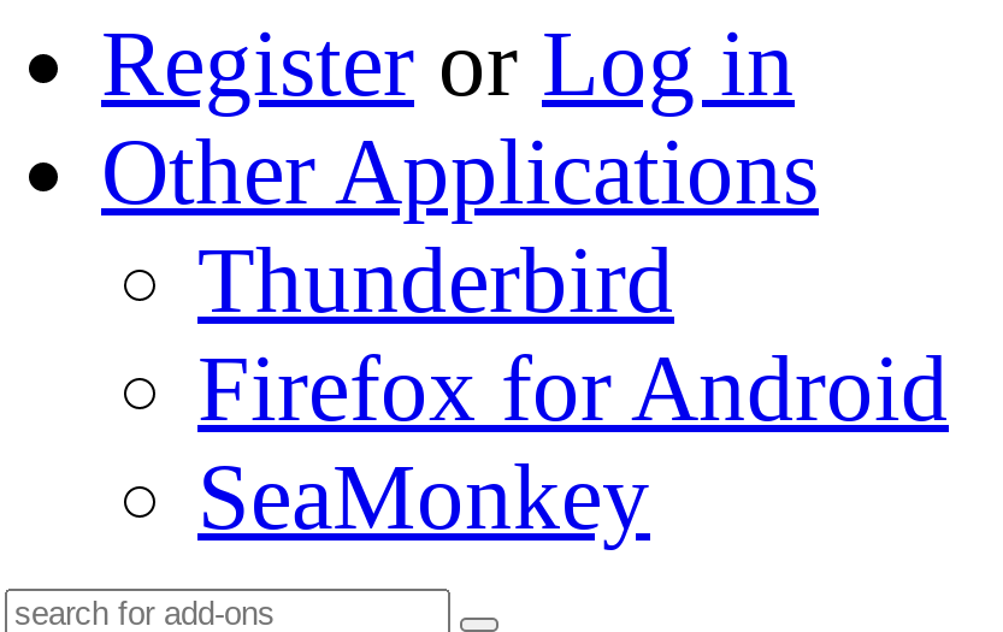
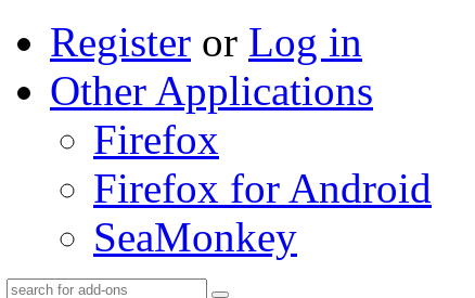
[197,228,674,331] Thunderbird -> [93,116,219,163] Firefox

